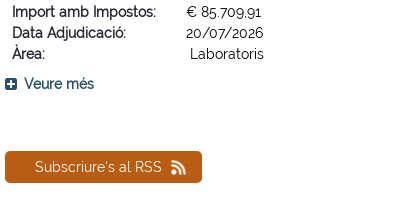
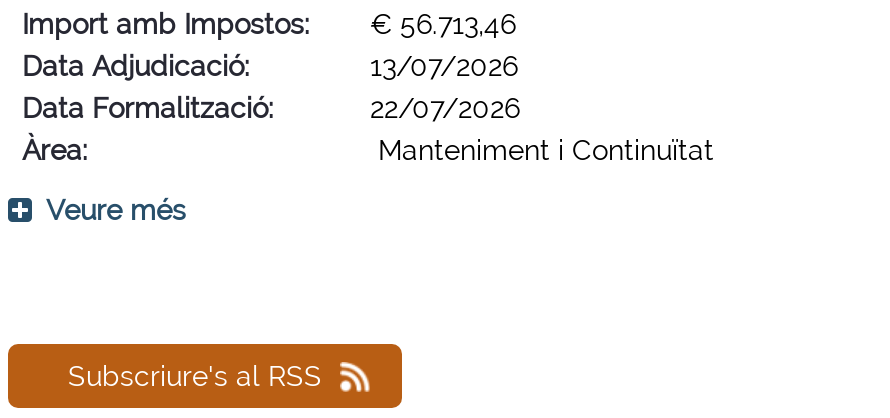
[12,4,261,20] Import amb Impostos: € 85.709,91 -> [22,8,516,40] Import amb Impostos: € 56.713,46
[186,25,263,41] 20/07/2026 -> [22,50,520,124] 13/07/2026 | Data Formalització: | 22/07/2026
[190,46,264,62] Laboratoris -> [378,134,714,166] Manteniment i Continuïtat

